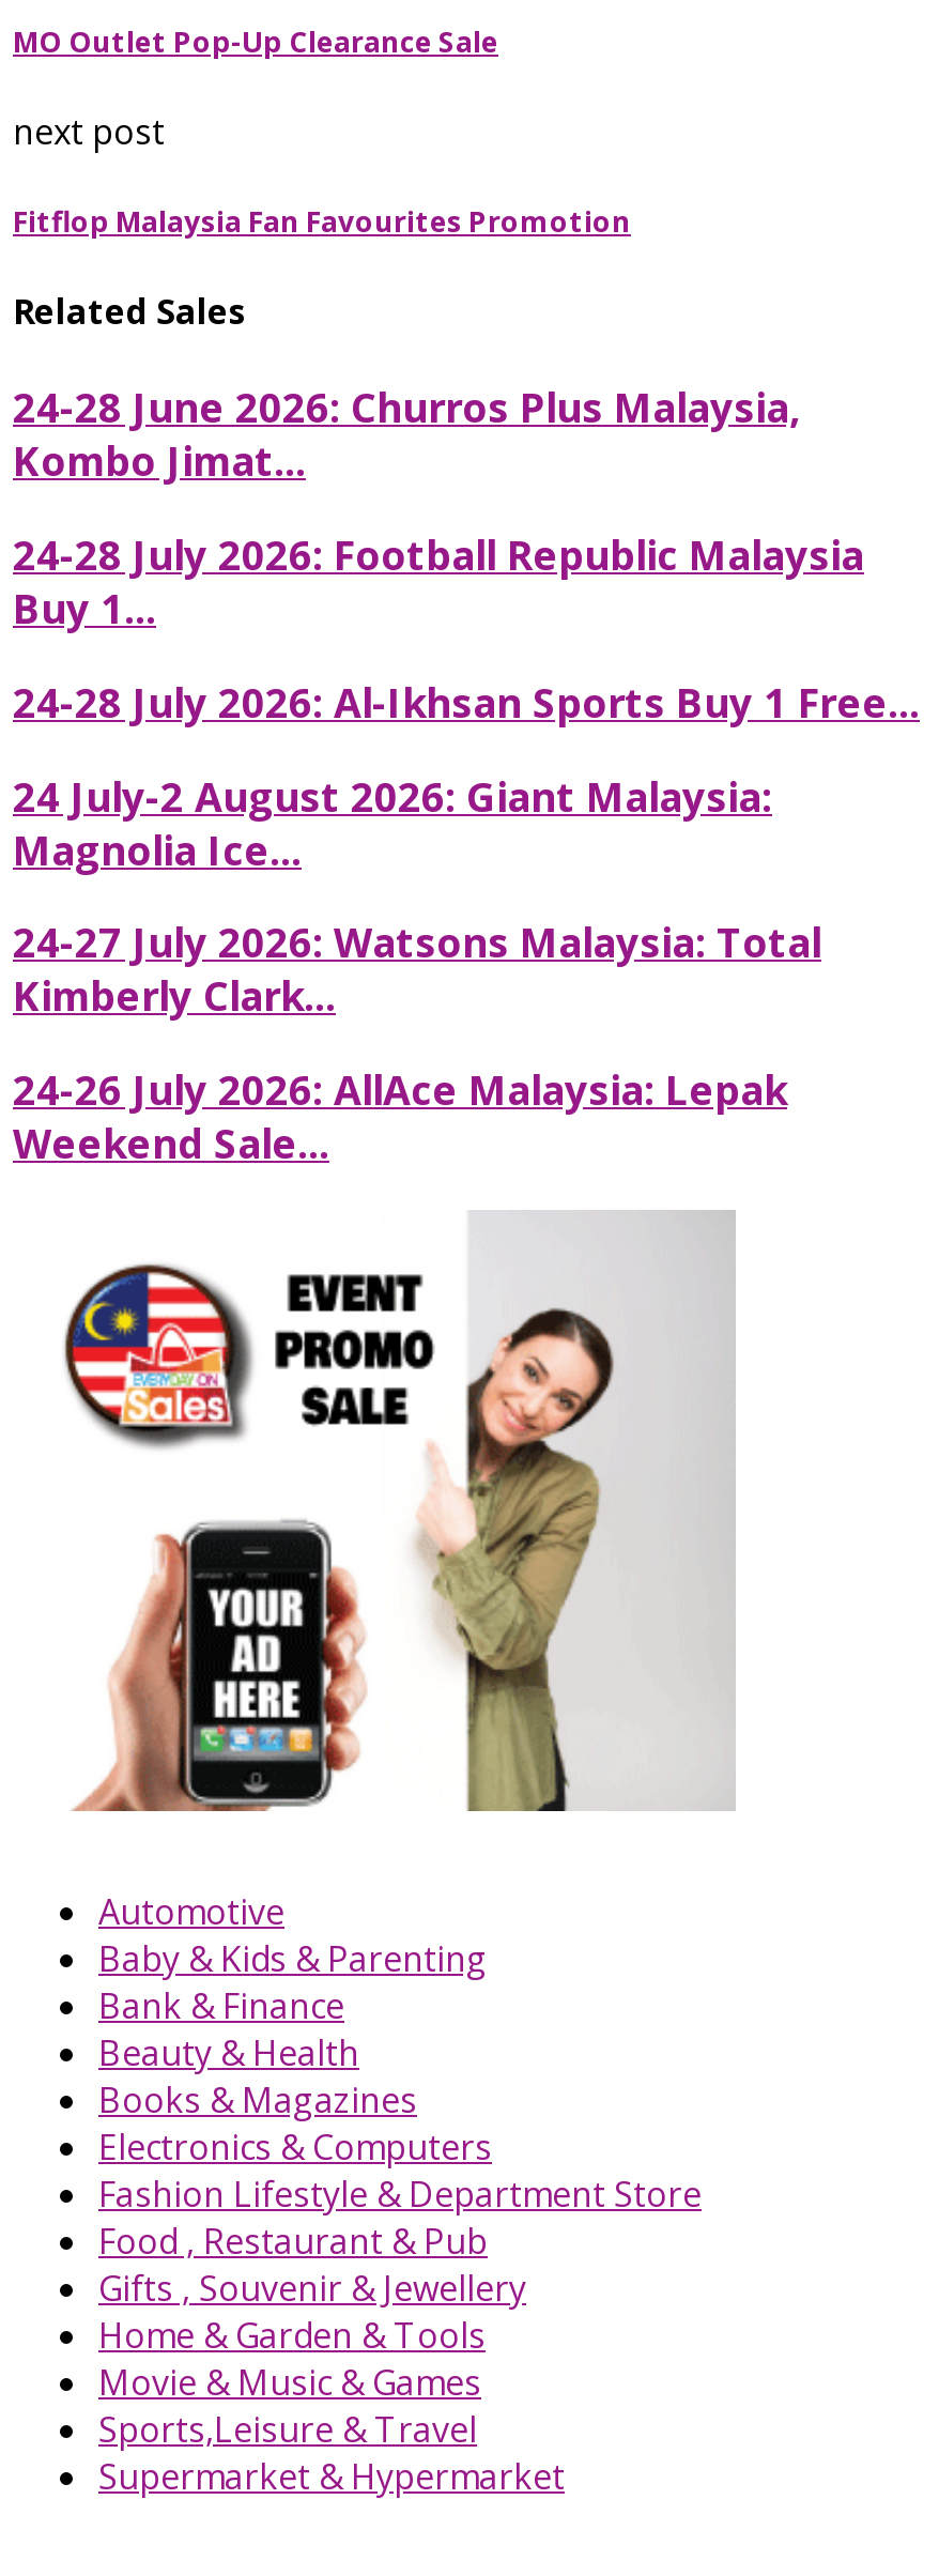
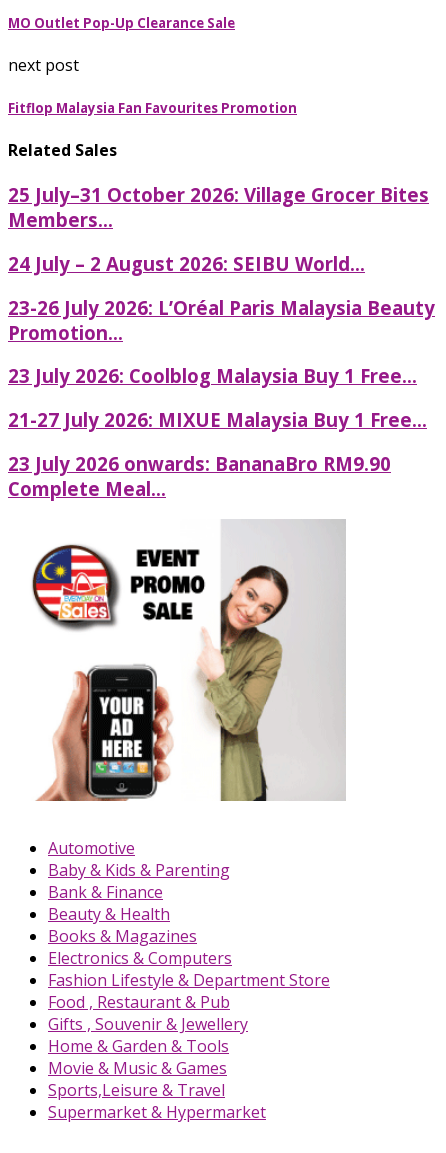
[13,381,800,488] 24-28 June 2026: Churros Plus Malaysia, | Kombo Jimat... -> [8,182,429,232] 25 July–31 October 2026: Village Grocer Bites | Members...
[13,528,864,635] 24-28 July 2026: Football Republic Malaysia | Buy 1... -> [8,251,365,276] 24 July – 2 August 2026: SEIBU World...
[13,675,920,729] 24-28 July 2026: Al-Ikhsan Sports Buy 1 Free... -> [8,294,435,344] 23-26 July 2026: L’Oréal Paris Malaysia Beauty | Promotion...
[13,769,772,875] 24 July-2 August 2026: Giant Malaysia: | Magnolia Ice... -> [8,363,417,388] 23 July 2026: Coolblog Malaysia Buy 1 Free...
[13,916,821,1023] 24-27 July 2026: Watsons Malaysia: Total | Kimberly Clark... -> [8,407,427,432] 21-27 July 2026: MIXUE Malaysia Buy 1 Free...
[13,1063,787,1170] 24-26 July 2026: AllAce Malaysia: Lepak | Weekend Sale... -> [8,451,391,501] 23 July 2026 onwards: BananaBro RM9.90 | Complete Meal...

